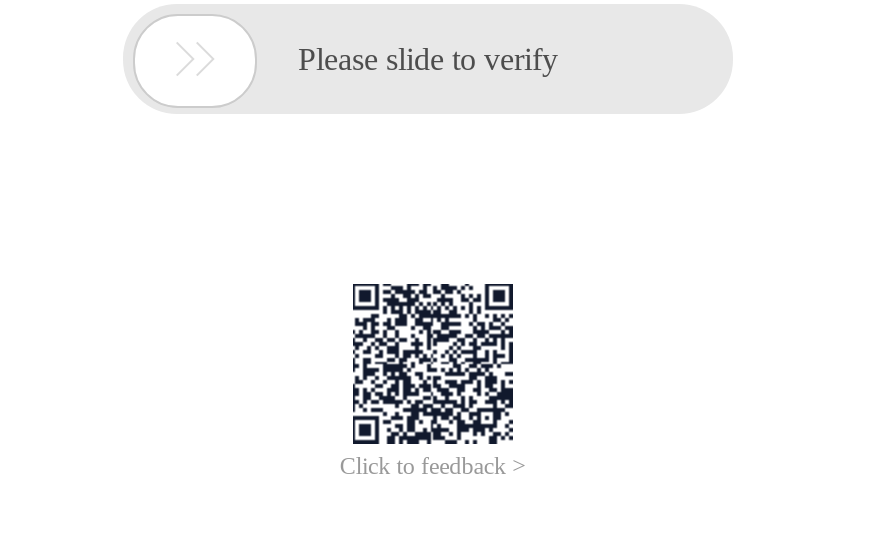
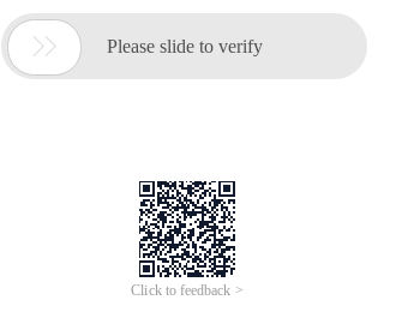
[353,282,515,446] [image] -> [139,180,236,278] [image]

